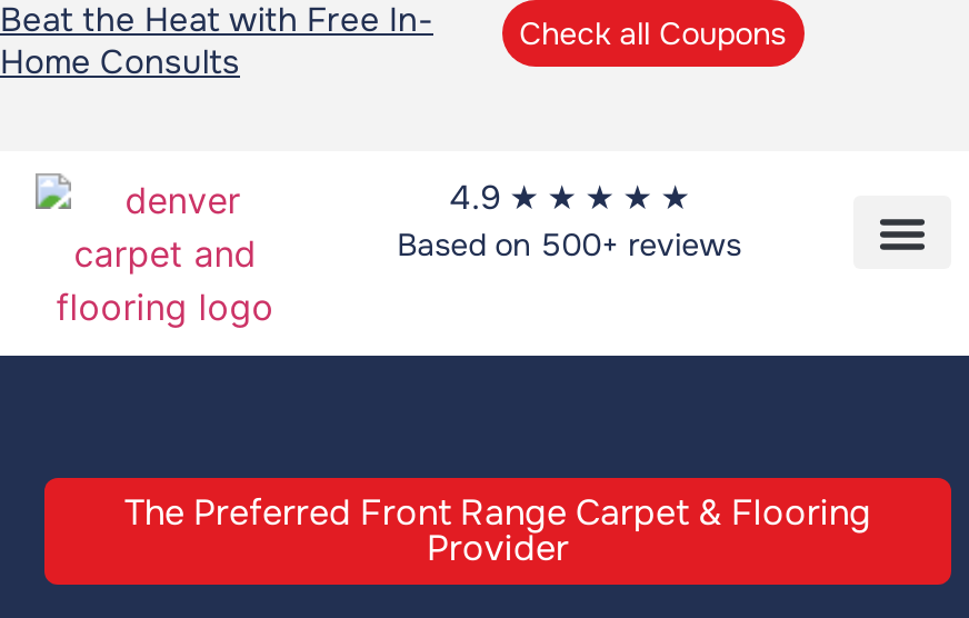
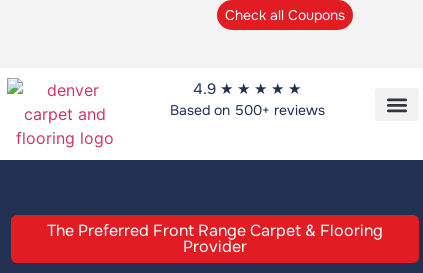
[0,0,433,84] Beat the Heat with Free In- | Home Consults -> none

